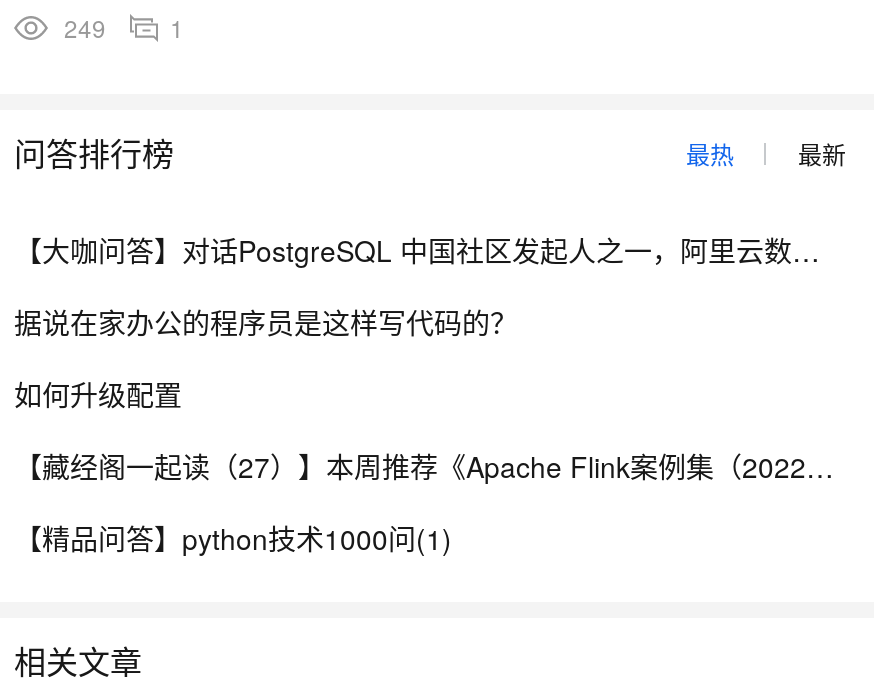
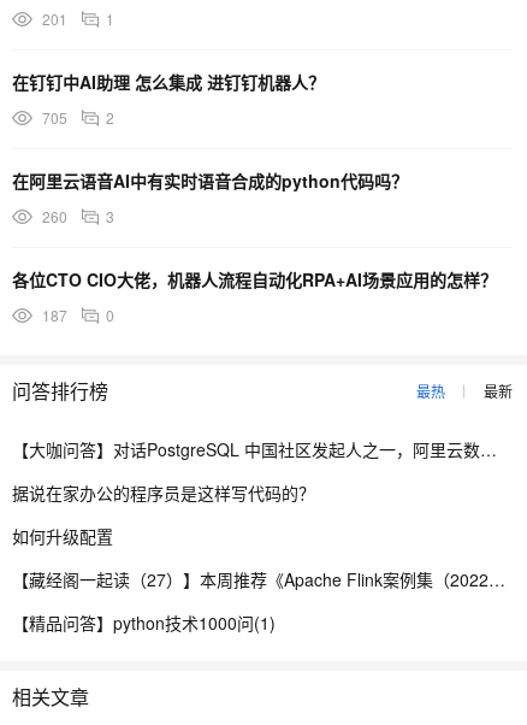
[64,10,184,44] 249 1 -> [42,8,114,29] 201 1
none -> [12,70,497,325] 在钉钉中AI助理 怎么集成 进钉钉机器人？ | 705 | 2 | 在阿里云语音AI中有实时语音合成的python代码吗？ | 260 | 3 | 各位CTO CIO大佬，机器人流程自动化RPA+AI场景应用的怎样？ | 187 | 0

